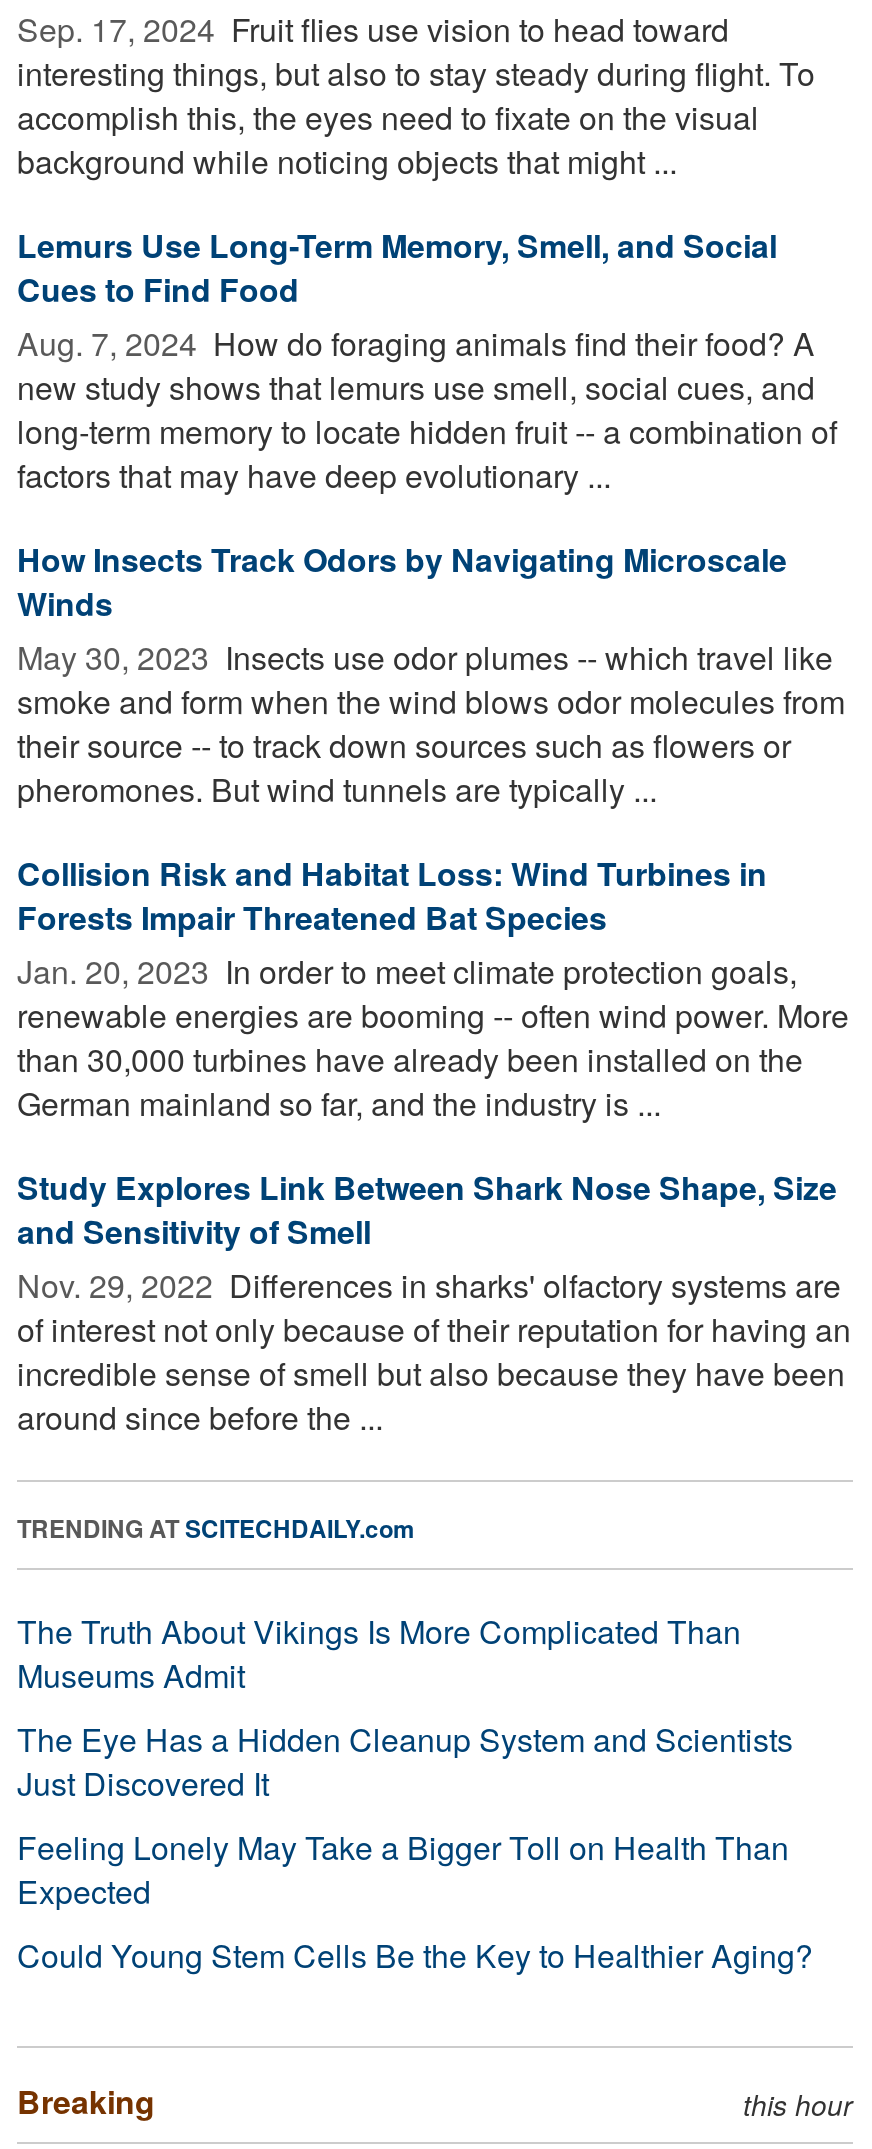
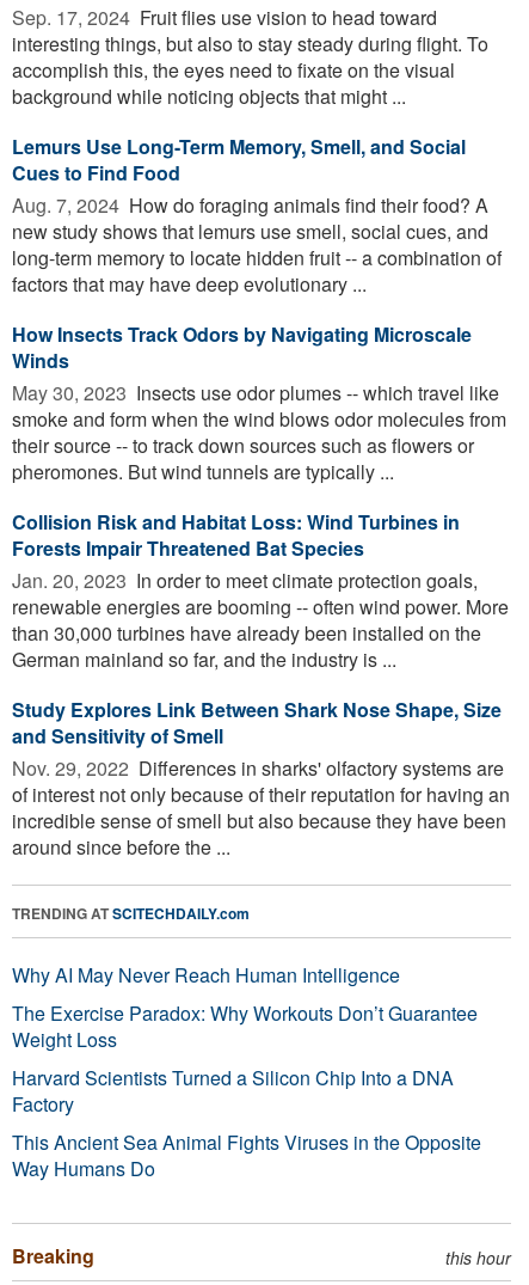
[17,1608,813,1978] The Truth About Vikings Is More Complicated Than | Museums Admit | The Eye Has a Hidden Cleanup System and Scientists | Just Discovered It | Feeling Lonely May Take a Bigger Toll on Health Than | Expected | Could Young Stem Cells Be the Key to Healthier Aging? -> [12,961,481,1182] Why AI May Never Reach Human Intelligence | The Exercise Paradox: Why Workouts Don’t Guarantee | Weight Loss | Harvard Scientists Turned a Silicon Chip Into a DNA | Factory | This Ancient Sea Animal Fights Viruses in the Opposite | Way Humans Do

